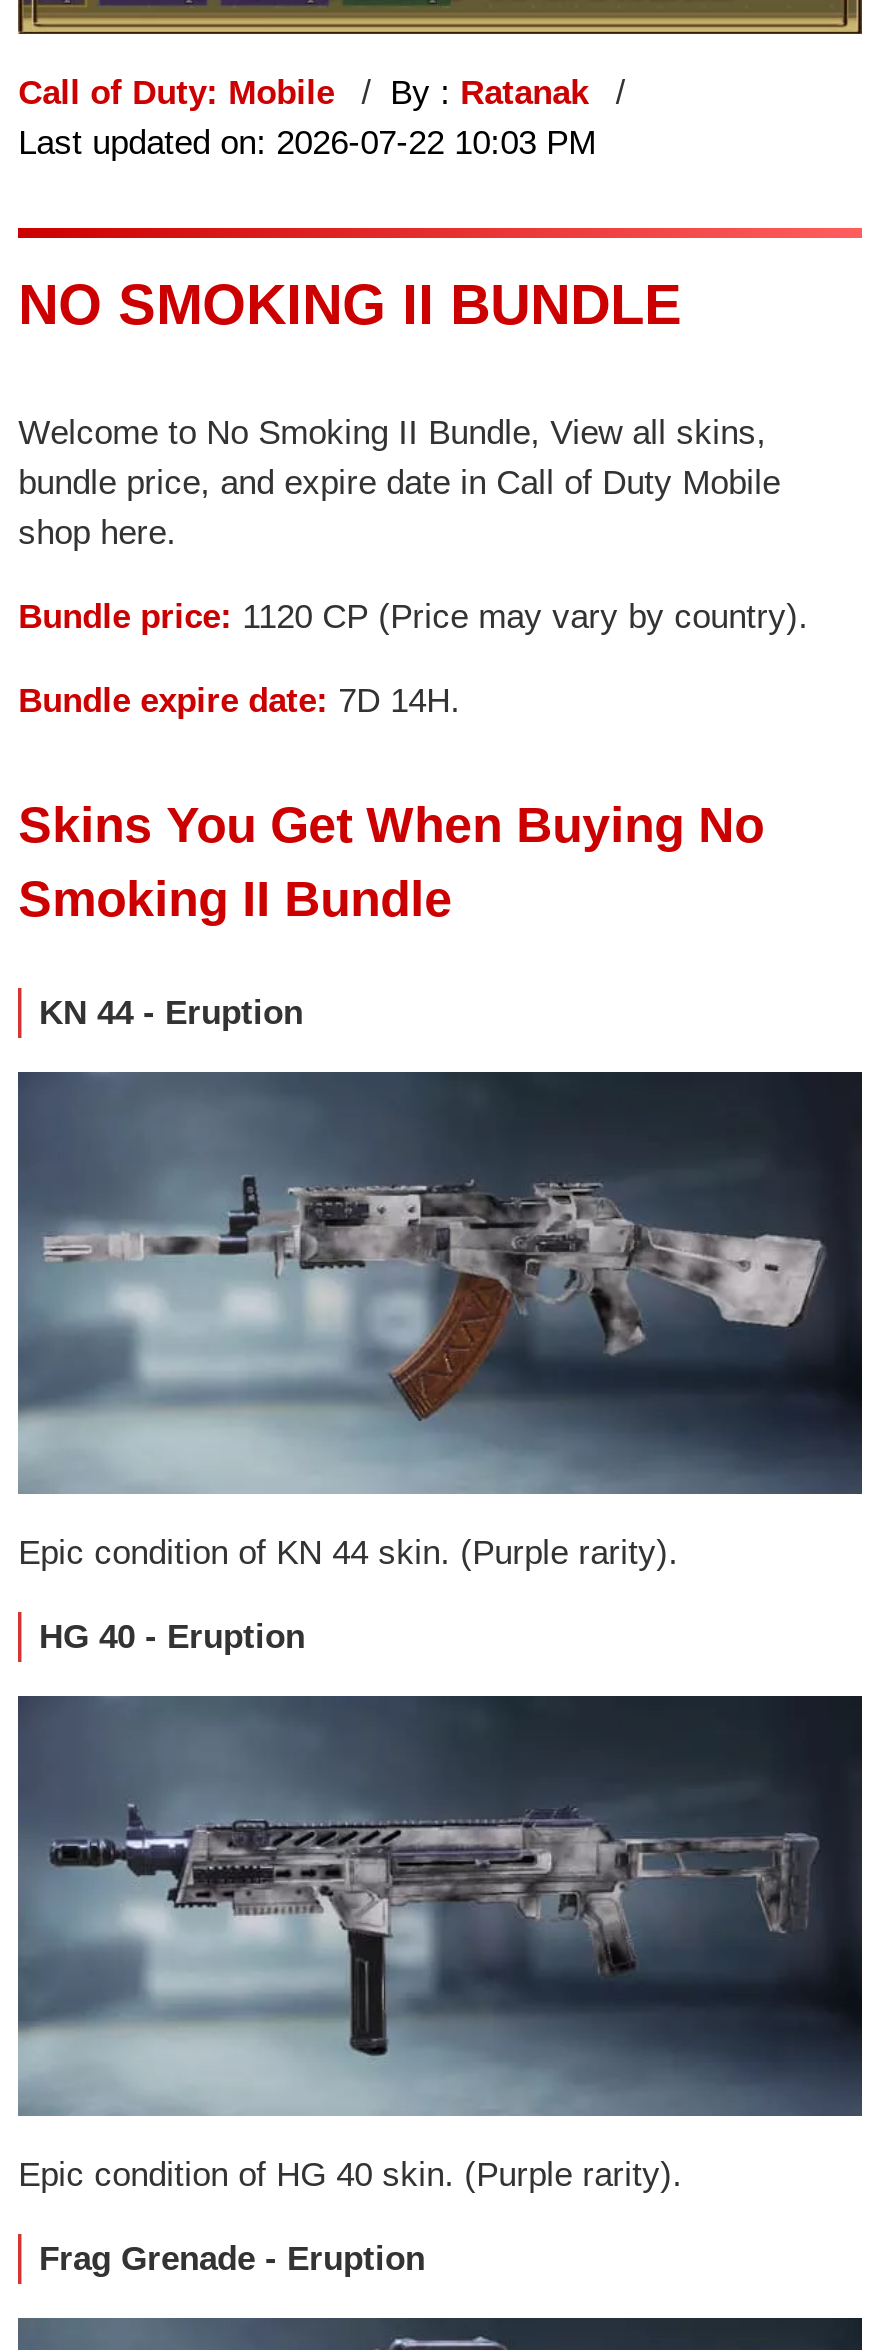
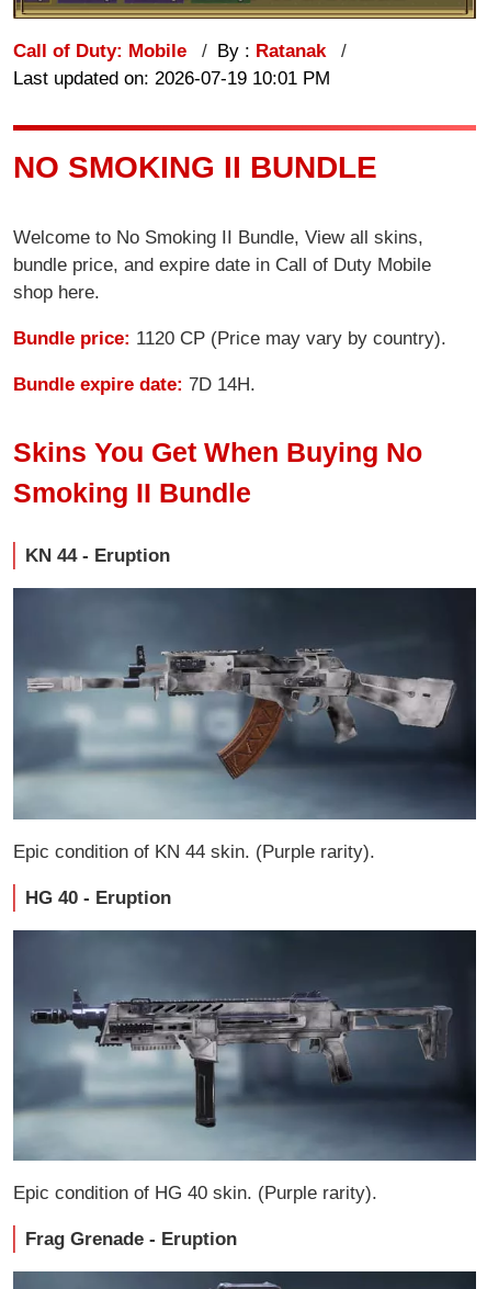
[18,124,596,162] Last updated on: 2026-07-22 10:03 PM -> [13,68,330,89] Last updated on: 2026-07-19 10:01 PM

